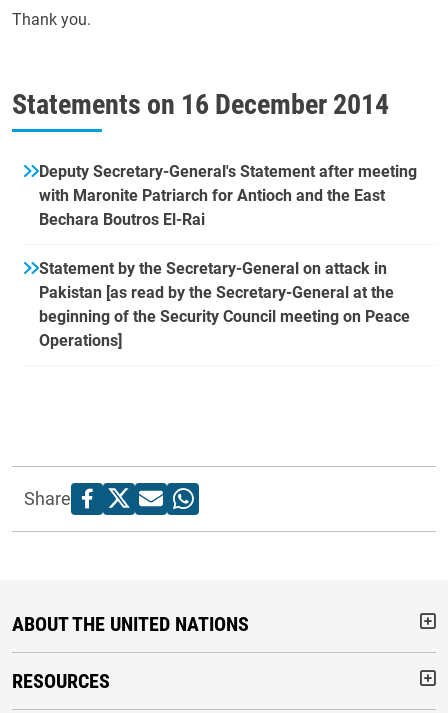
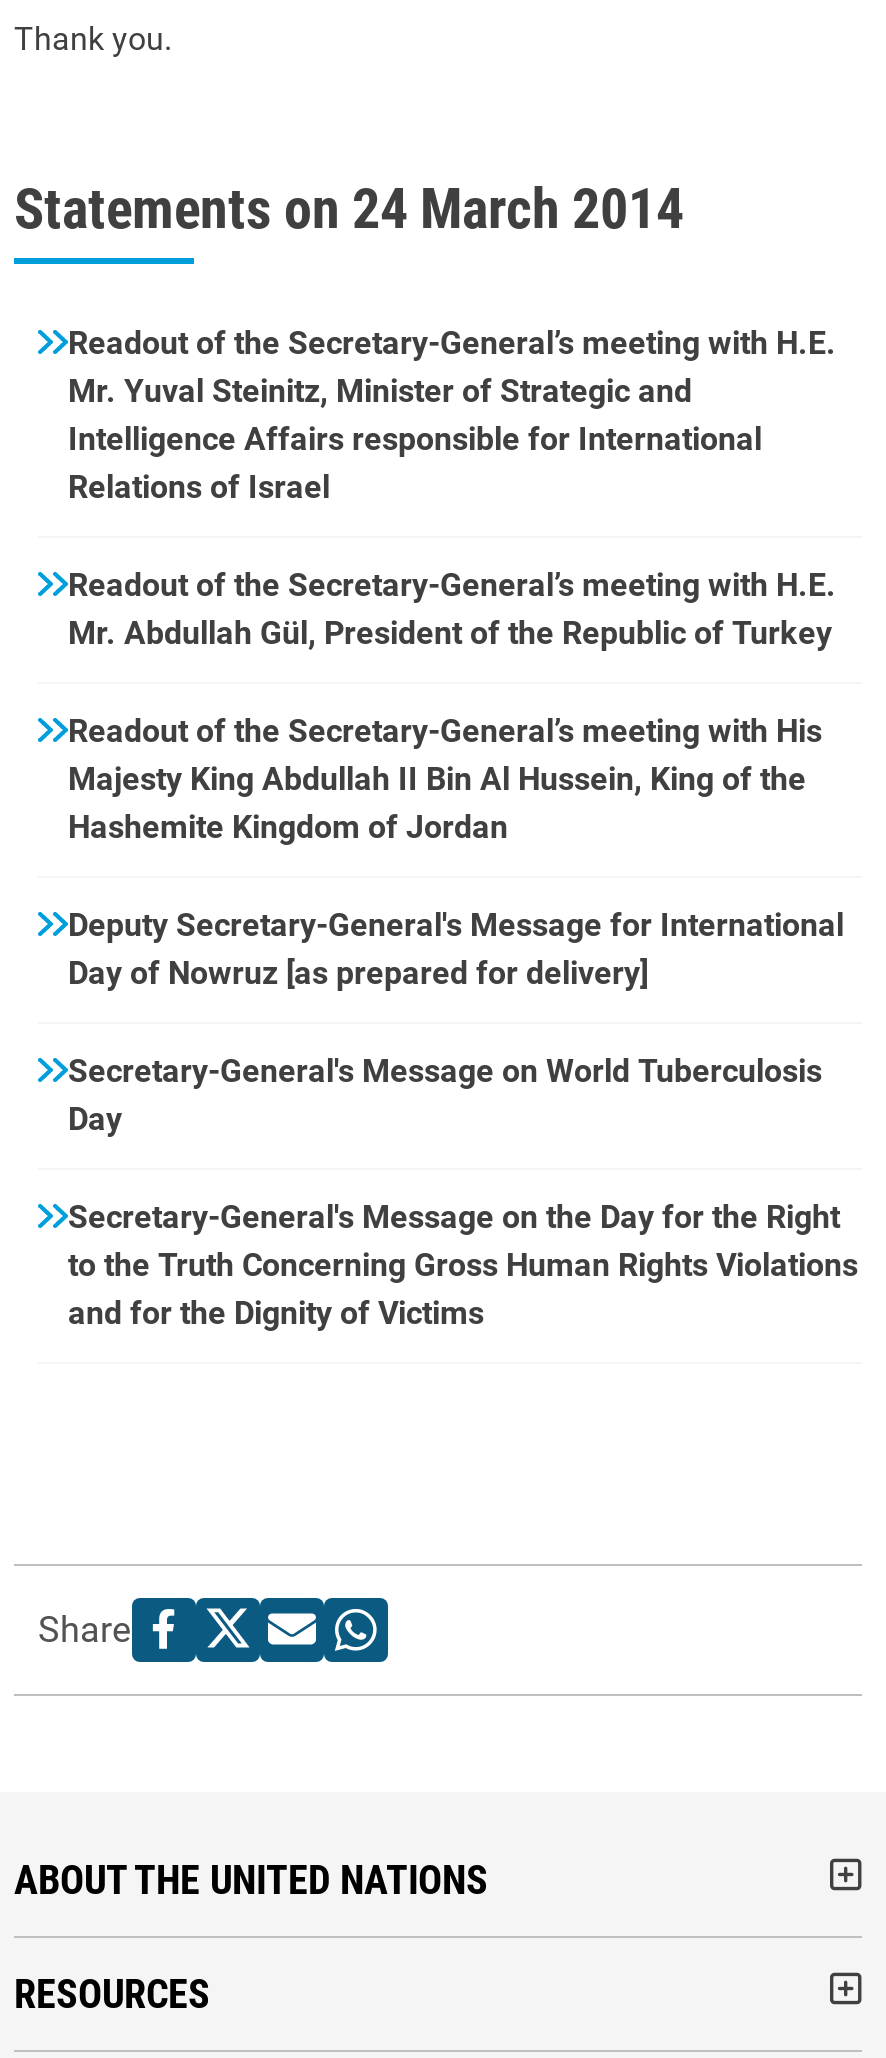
[12,88,417,350] Statements on 16 December 2014 | Deputy Secretary-General's Statement after meeting | with Maronite Patriarch for Antioch and the East | Bechara Boutros El-Rai | Statement by the Secretary-General on attack in | Pakistan [as read by the Secretary-General at the | beginning of the Security Council meeting on Peace | Operations] -> [14,176,858,1332] Statements on 24 March 2014 | Readout of the Secretary-General’s meeting with H.E. | Mr. Yuval Steinitz, Minister of Strategic and | Intelligence Affairs responsible for International | Relations of Israel | Readout of the Secretary-General’s meeting with H.E. | Mr. Abdullah Gül, President of the Republic of Turkey | Readout of the Secretary-General’s meeting with His | Majesty King Abdullah II Bin Al Hussein, King of the | Hashemite Kingdom of Jordan | Deputy Secretary-General's Message for International | Day of Nowruz [as prepared for delivery] | Secretary-General's Message on World Tuberculosis | Day | Secretary-General's Message on the Day for the Right | to the Truth Concerning Gross Human Rights Violations | and for the Dignity of Victims

